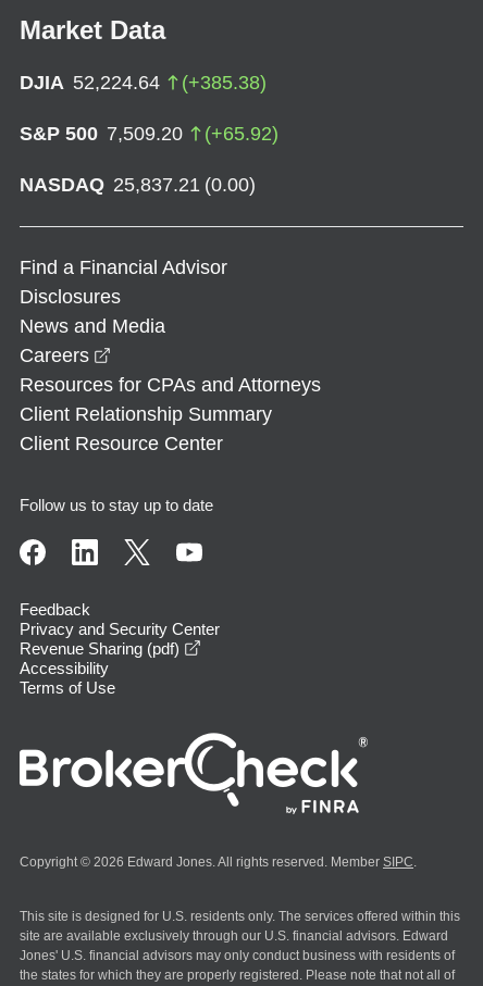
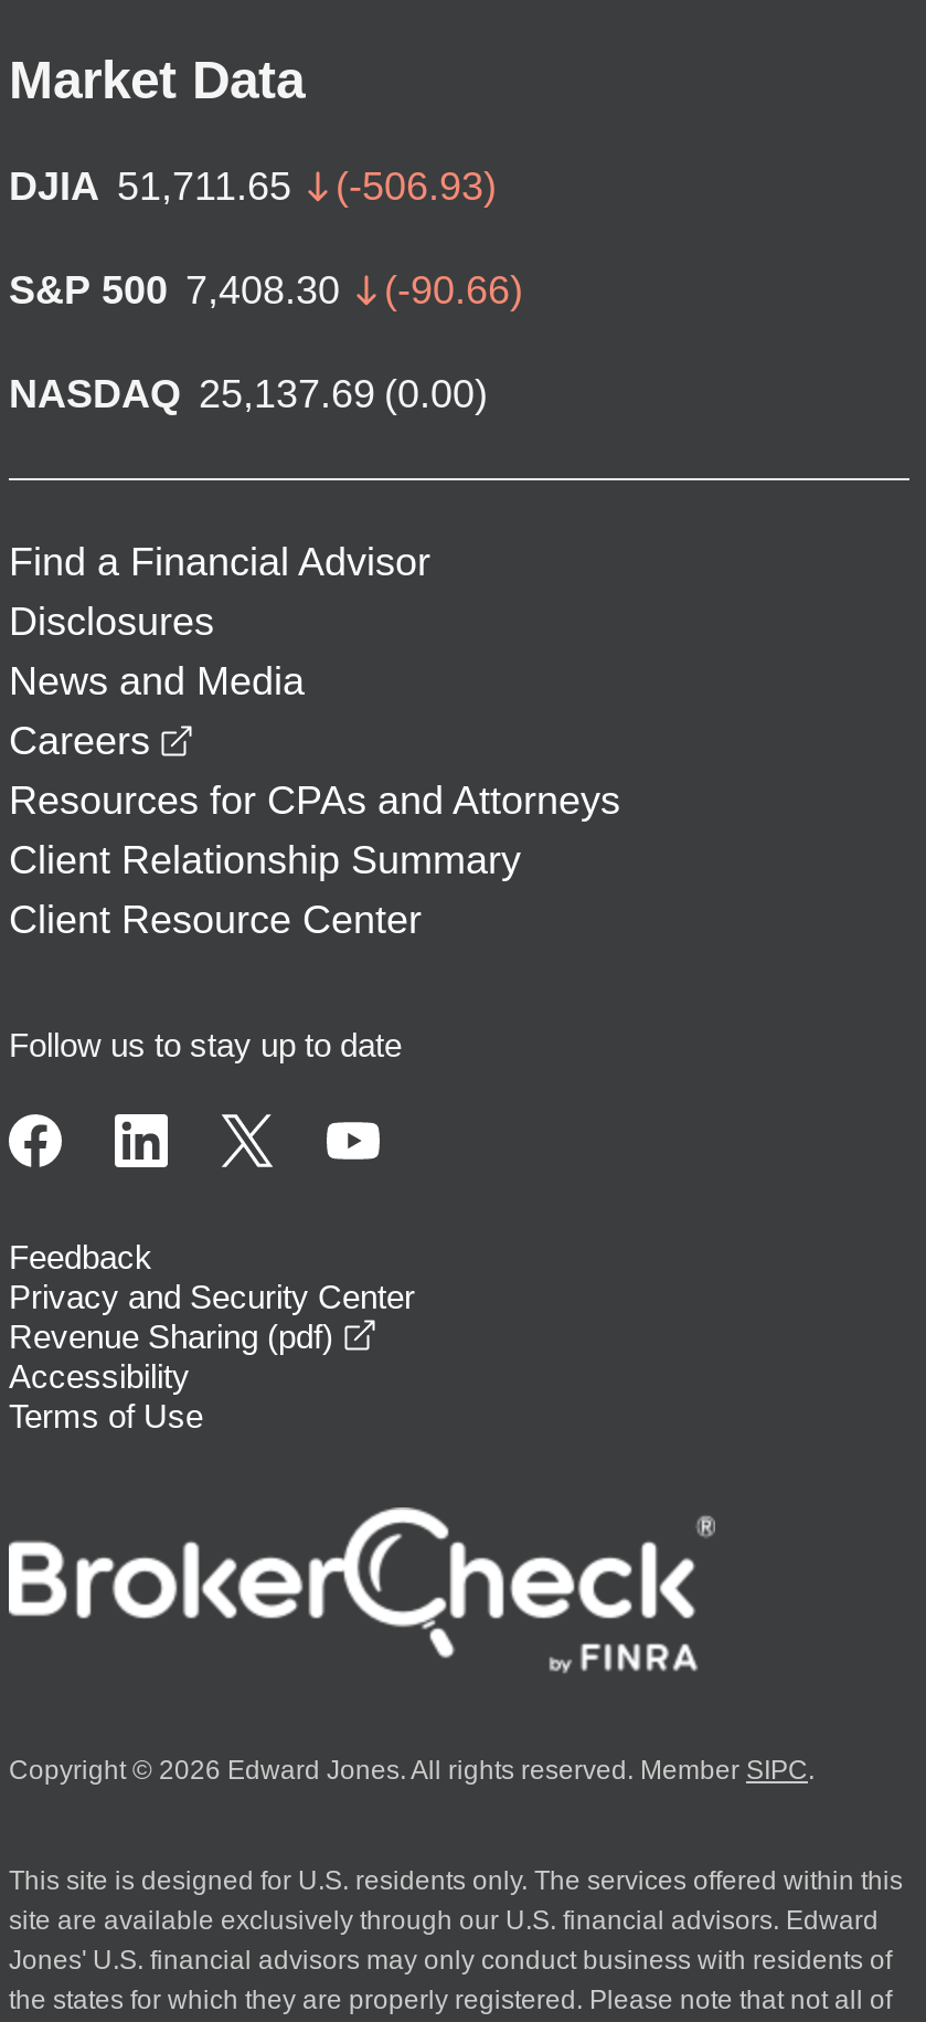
[20,72,267,93] DJIA 52,224.64 | (+385.38) -> [9,164,497,208] DJIA 51,711.65 | (-506.93)
[20,123,278,144] S&P 500 7,509.20 | (+65.92) -> [9,268,523,312] S&P 500 7,408.30 | (-90.66)
[20,174,256,195] NASDAQ 25,837.21 (0.00) -> [9,372,488,416] NASDAQ 25,137.69 (0.00)

